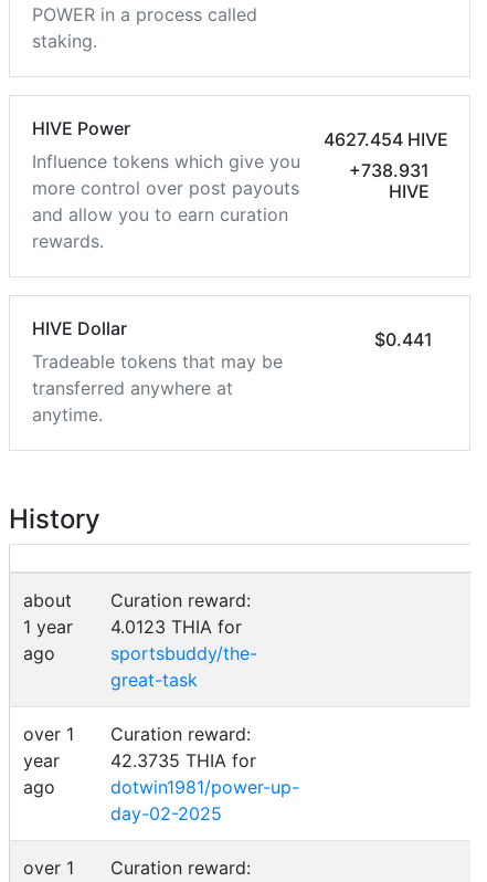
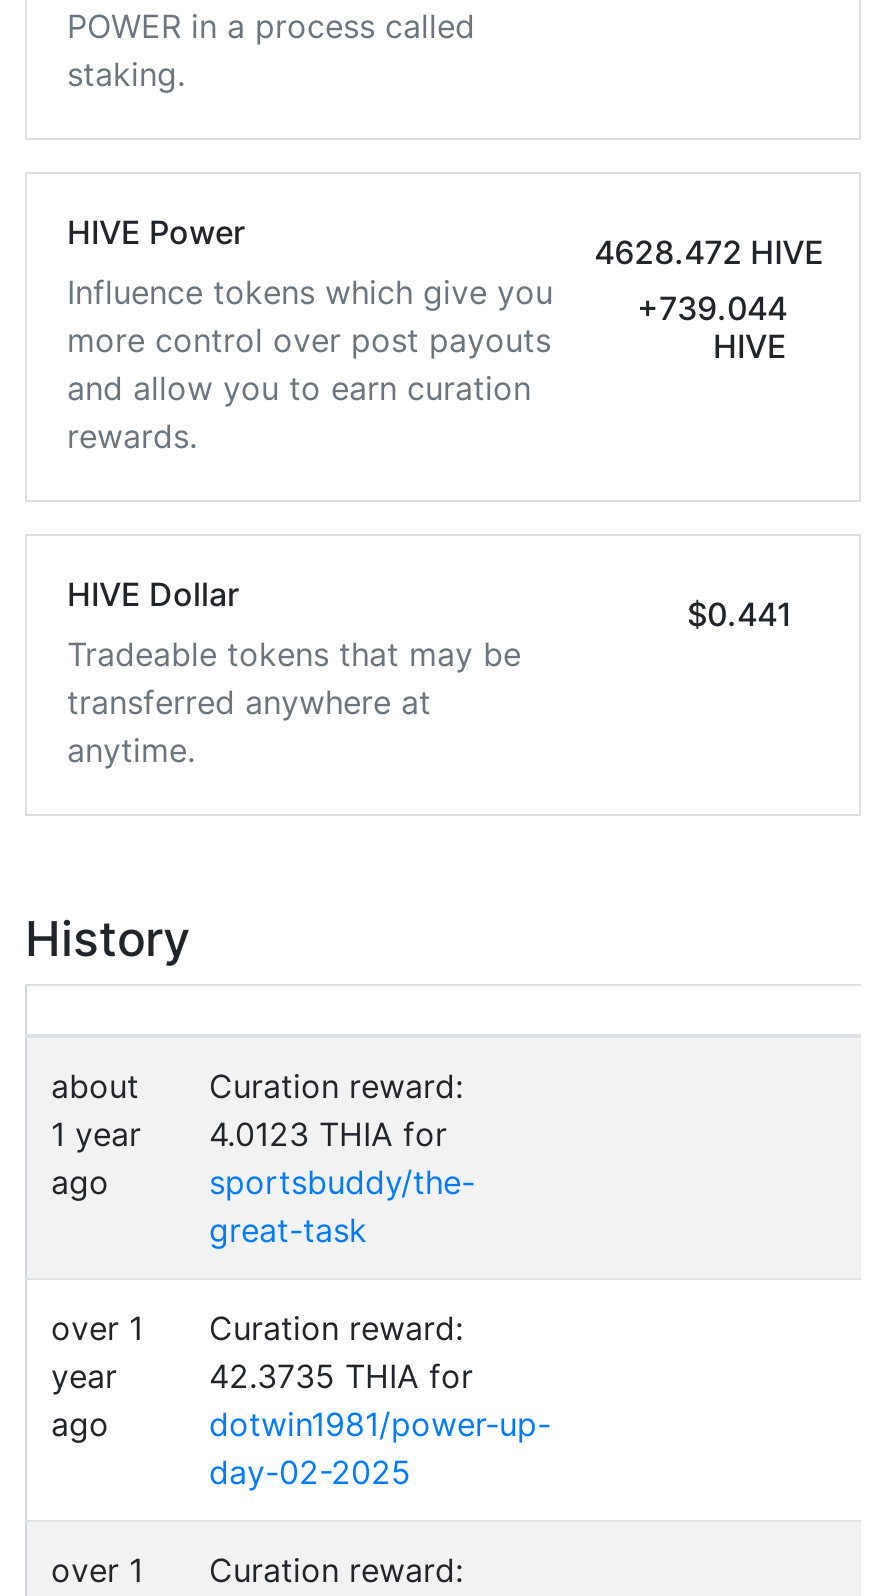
[323,128,448,150] 4627.454 HIVE -> [594,232,824,272] 4628.472 HIVE
[349,159,430,181] +738.931 -> [637,288,787,328] +739.044

